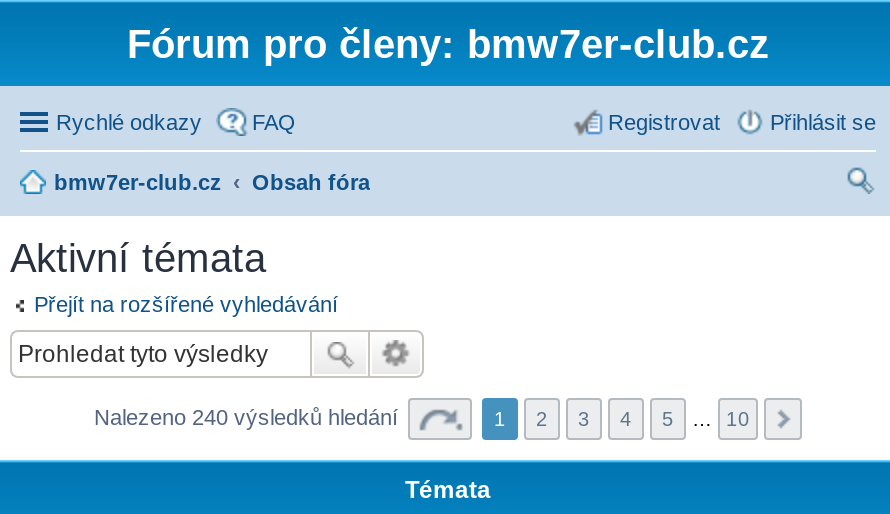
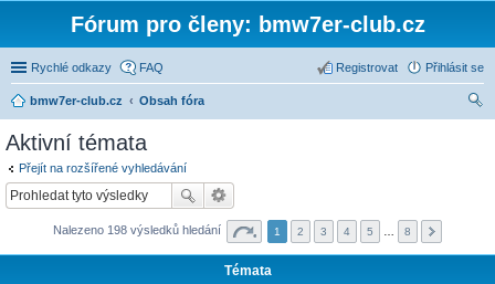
[94,404,404,428] Nalezeno 240 výsledků hledání -> [53,223,224,236] Nalezeno 198 výsledků hledání
[726,407,750,429] 10 -> [404,225,411,237] 8

